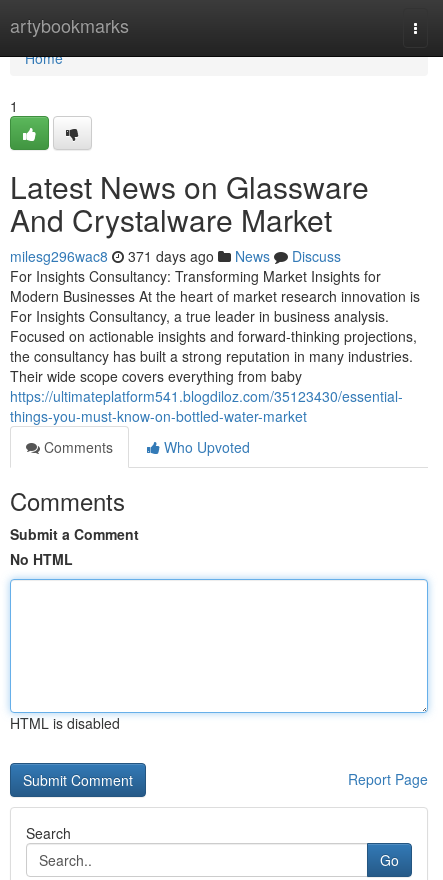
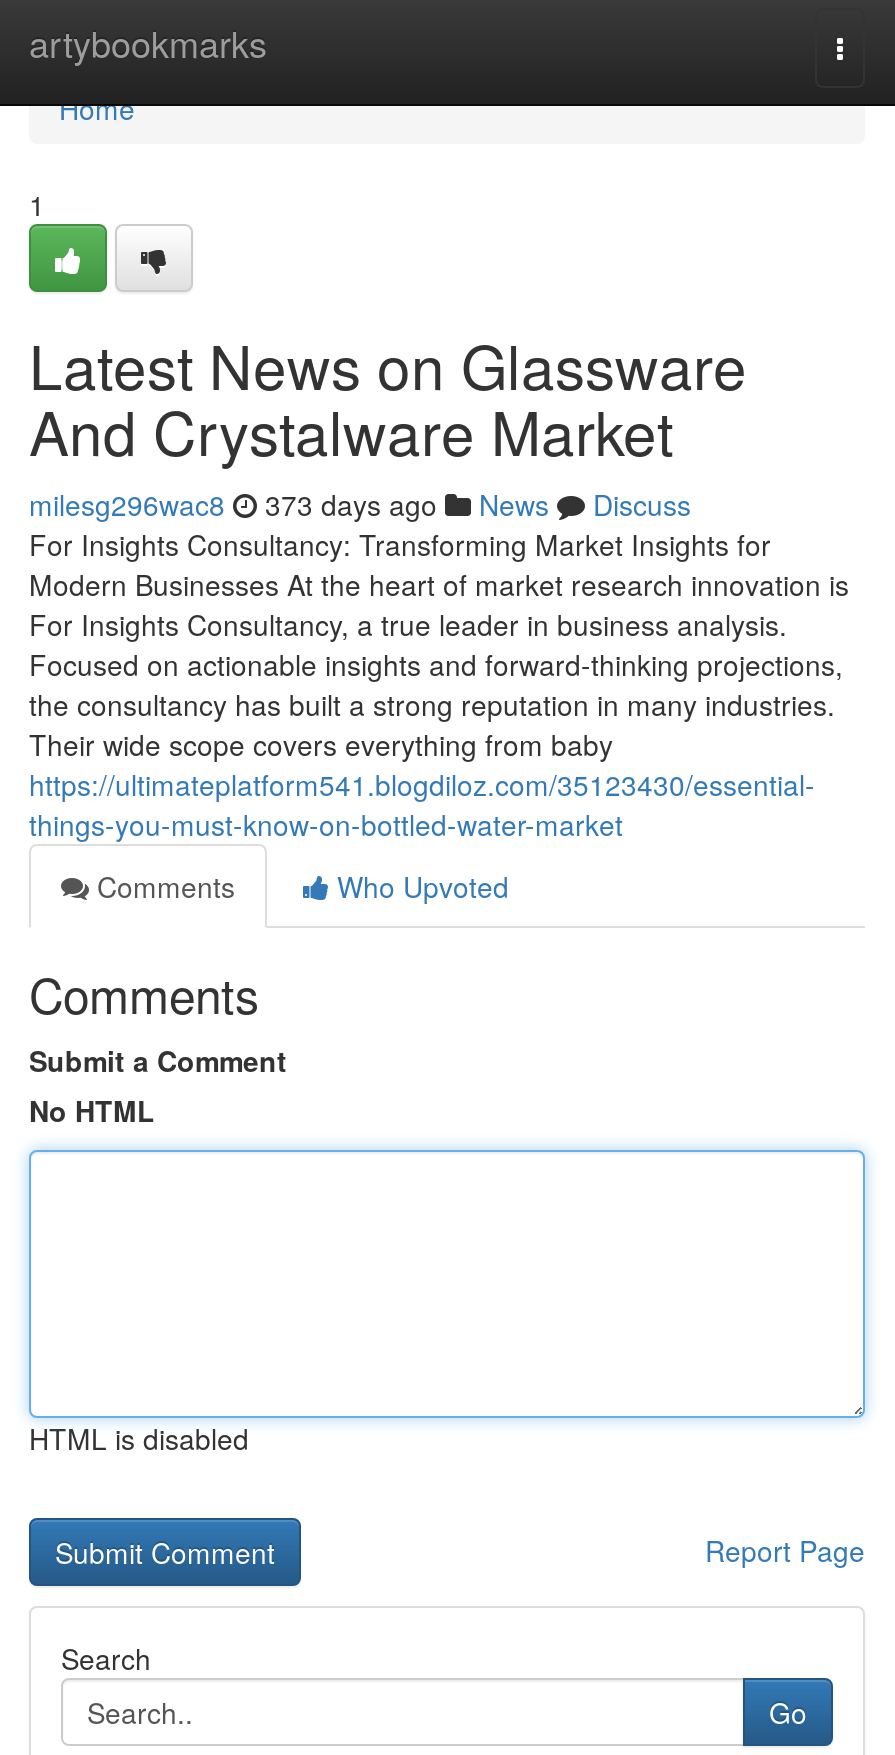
[10,246,341,266] milesg296wac8 371 days ago News Discuss -> [29,484,691,524] milesg296wac8 373 days ago News Discuss

